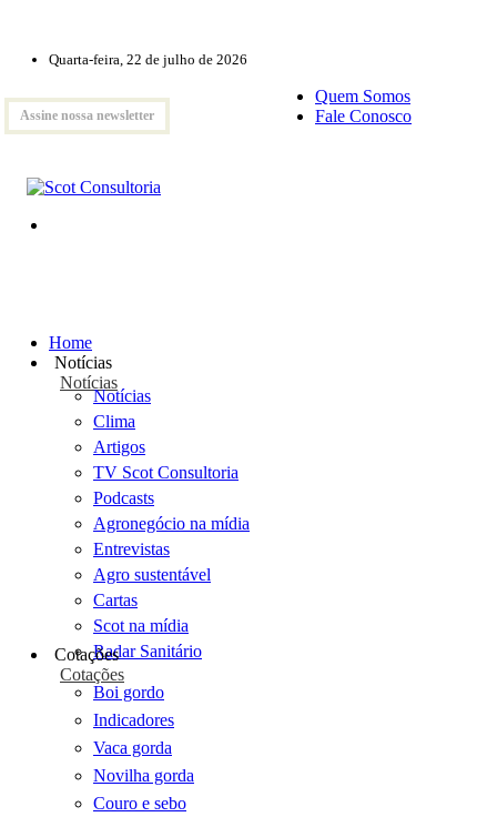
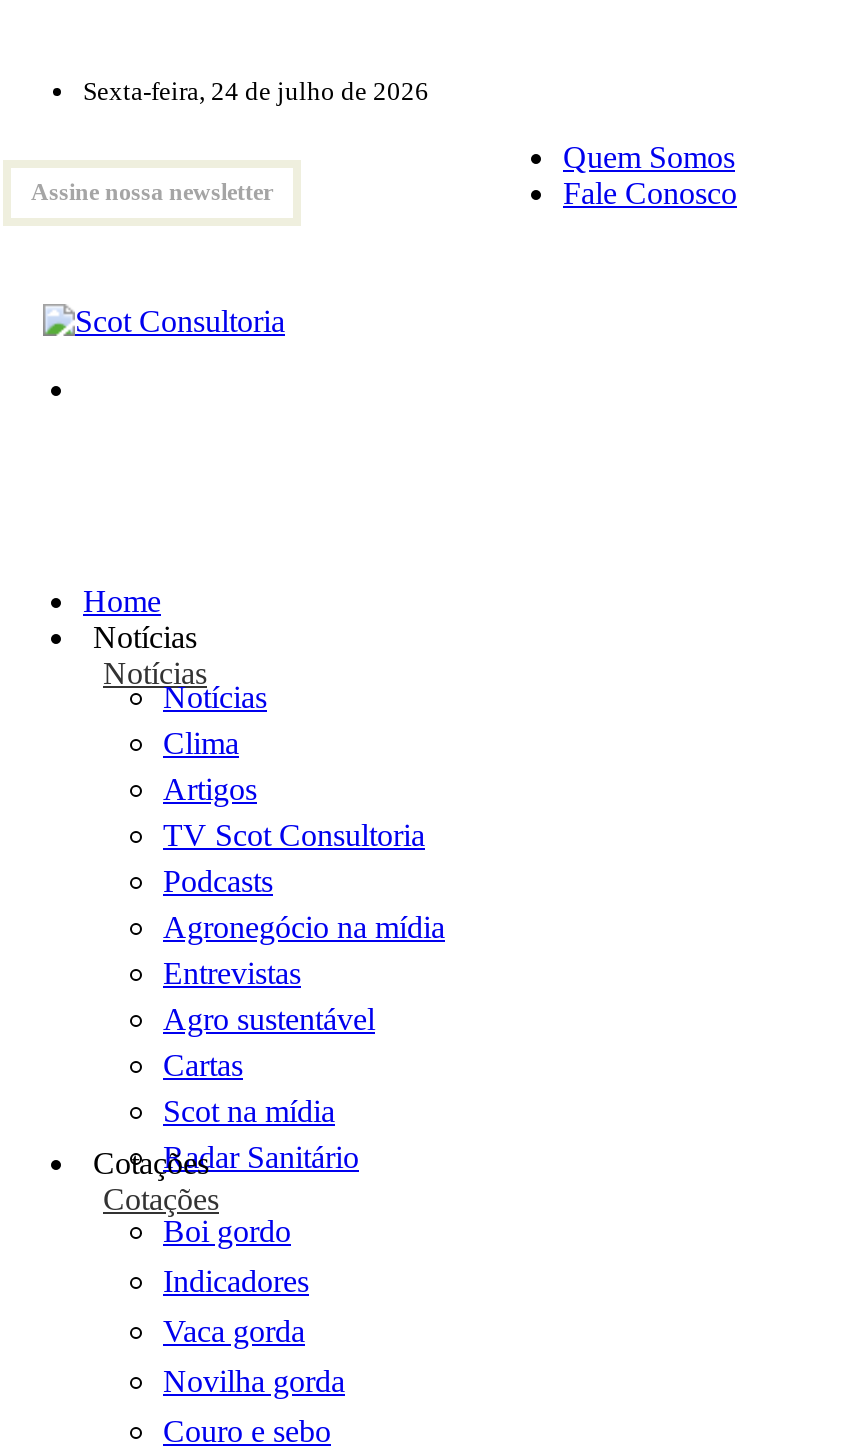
[49,51,247,68] Quarta-feira, 22 de julho de 2026 -> [83,76,429,106] Sexta-feira, 24 de julho de 2026

